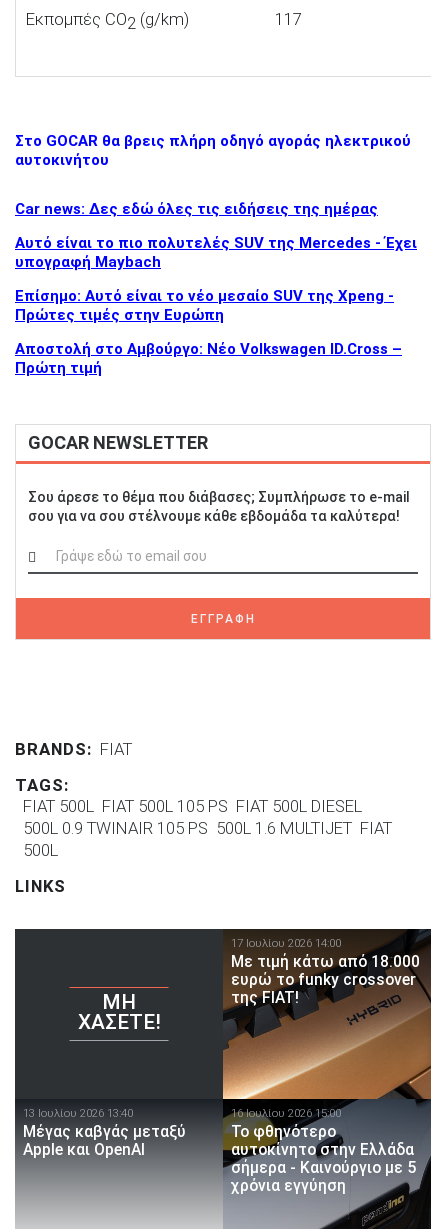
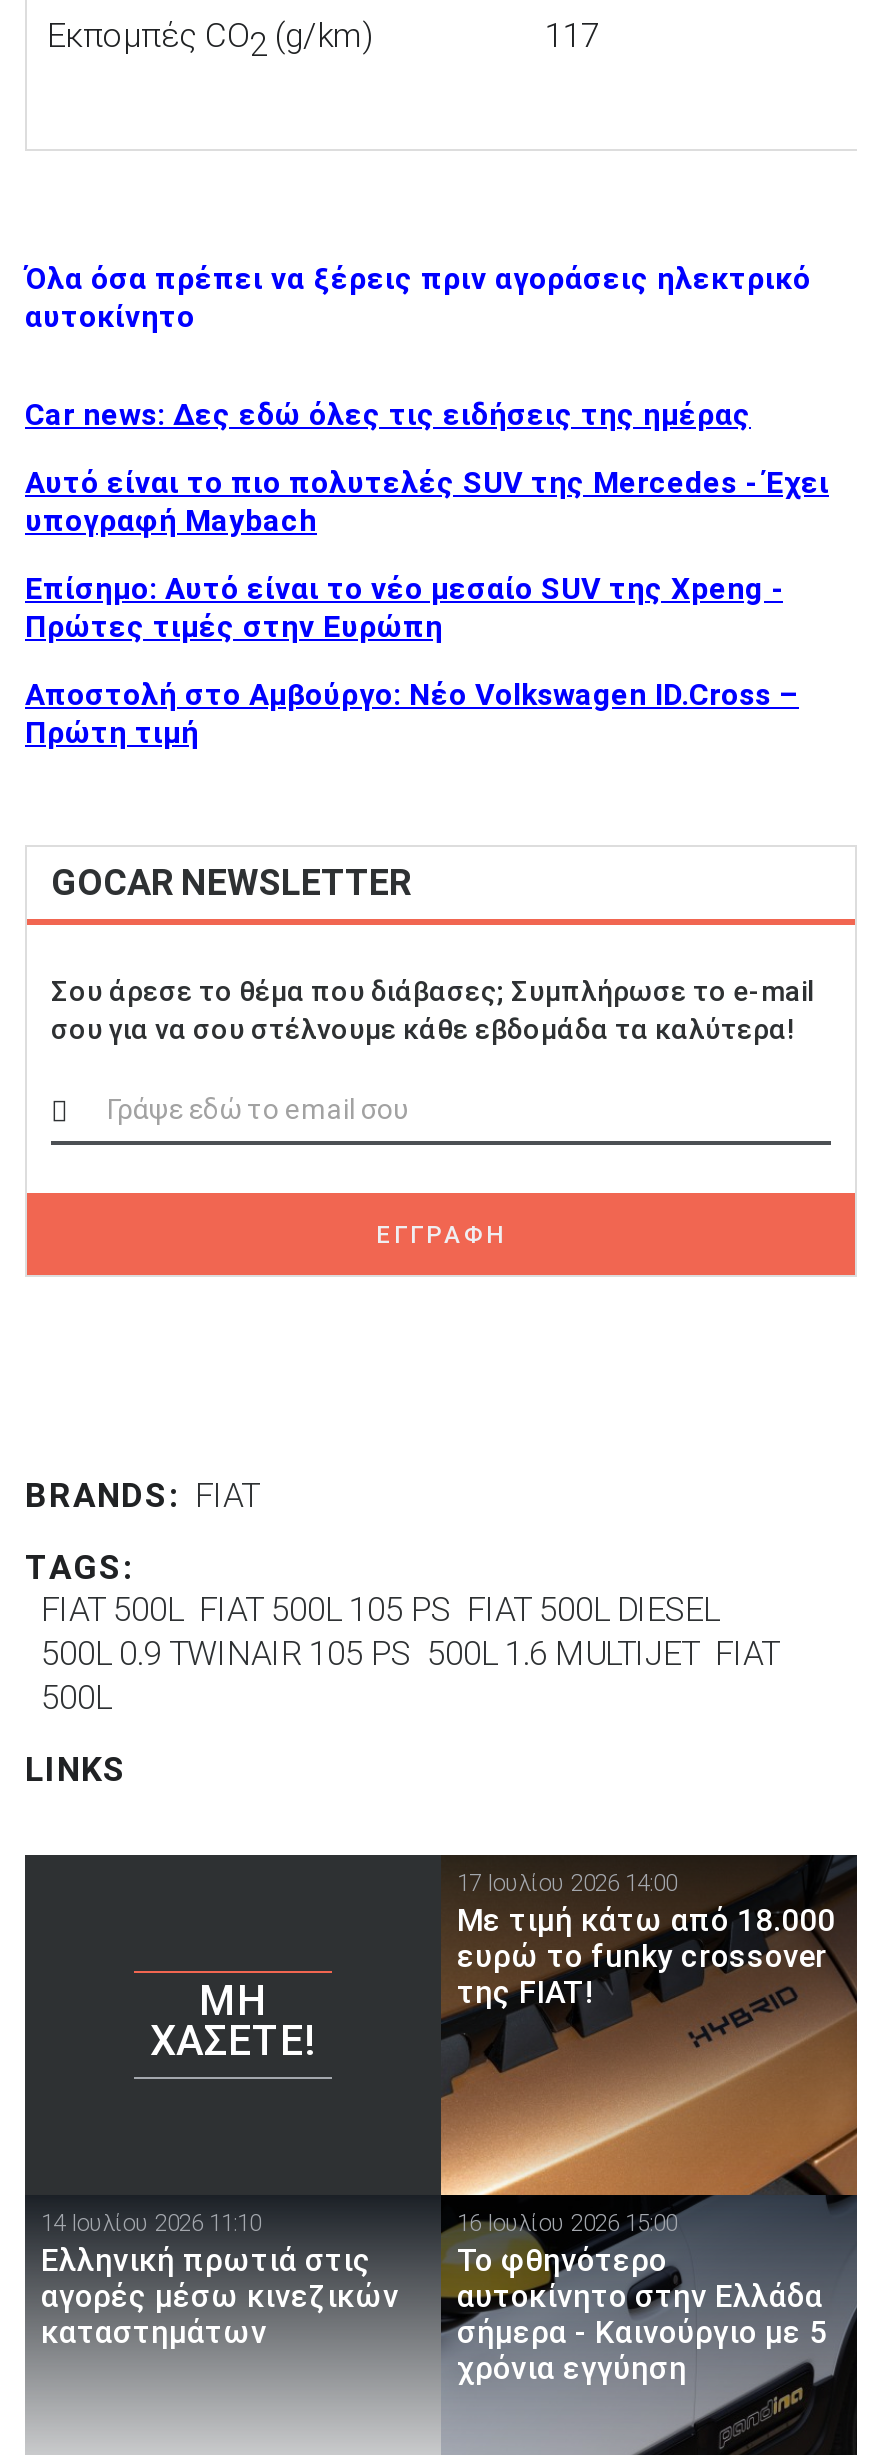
[15,132,411,169] Στο GOCAR θα βρεις πλήρη οδηγό αγοράς ηλεκτρικού | αυτοκινήτου -> [25,261,811,335] Όλα όσα πρέπει να ξέρεις πριν αγοράσεις ηλεκτρικό | αυτοκίνητο
[23,1106,186,1159] 13 Ιουλίου 2026 13:40 | Μέγας καβγάς μεταξύ | Apple και OpenAI -> [41,2209,399,2351] 14 Ιουλίου 2026 11:10 | Ελληνική πρωτιά στις | αγορές μέσω κινεζικών | καταστημάτων

